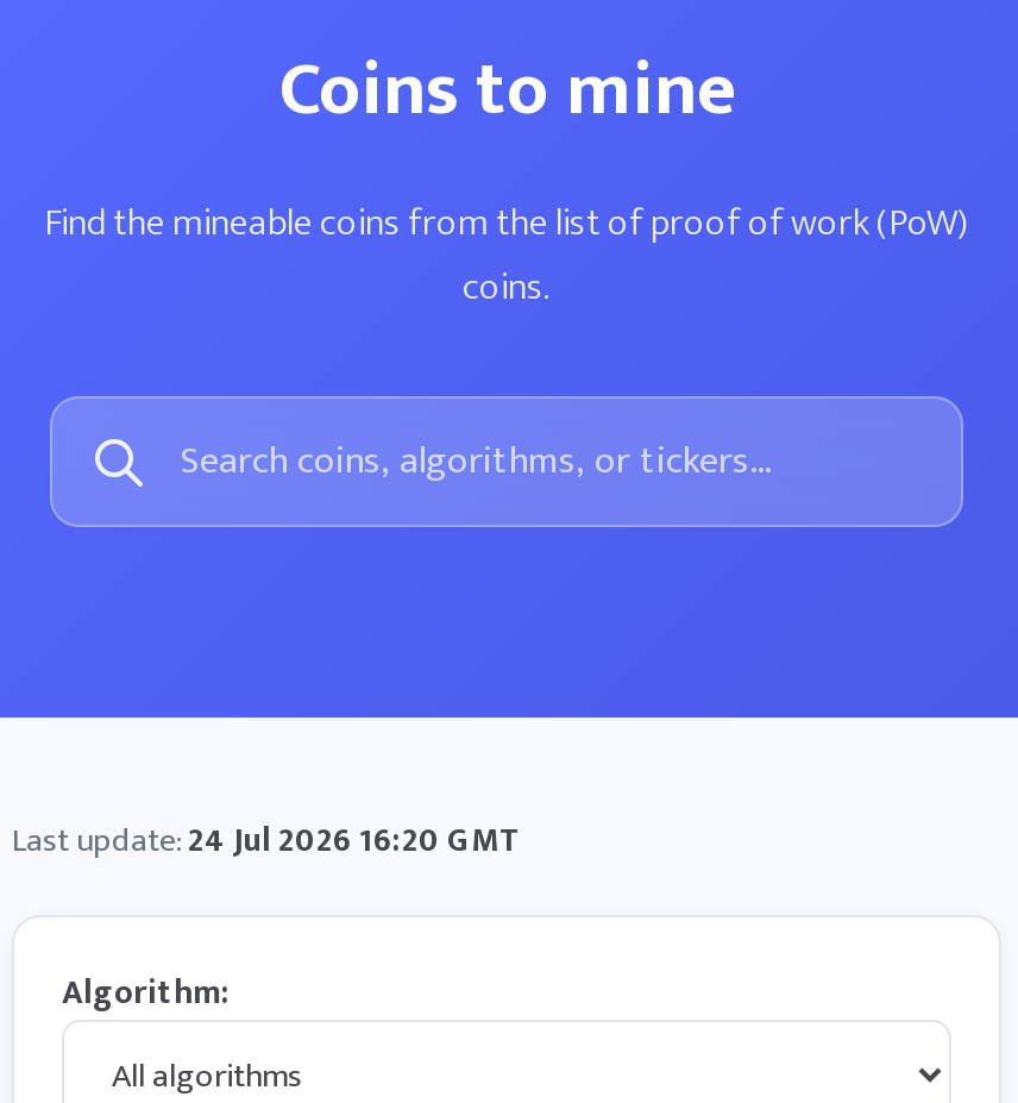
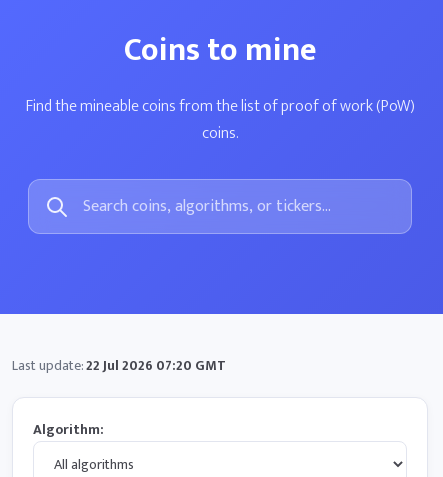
[12,813,521,867] Last update:24 Jul 2026 16:20 GMT -> [12,354,226,377] Last update:22 Jul 2026 07:20 GMT

